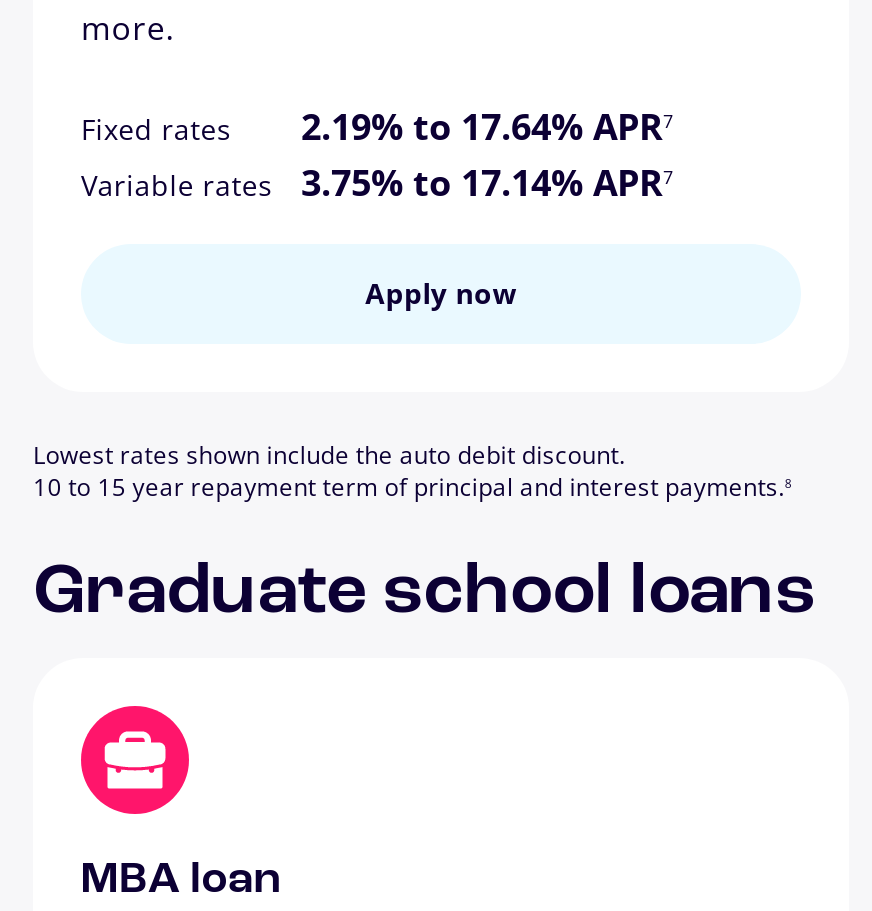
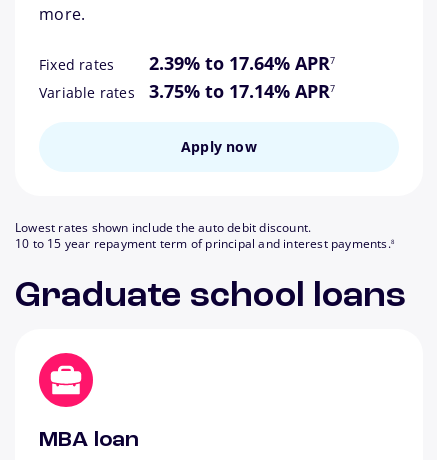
[301,102,663,150] 2.19% to 17.64% APR -> [149,51,330,75] 2.39% to 17.64% APR

